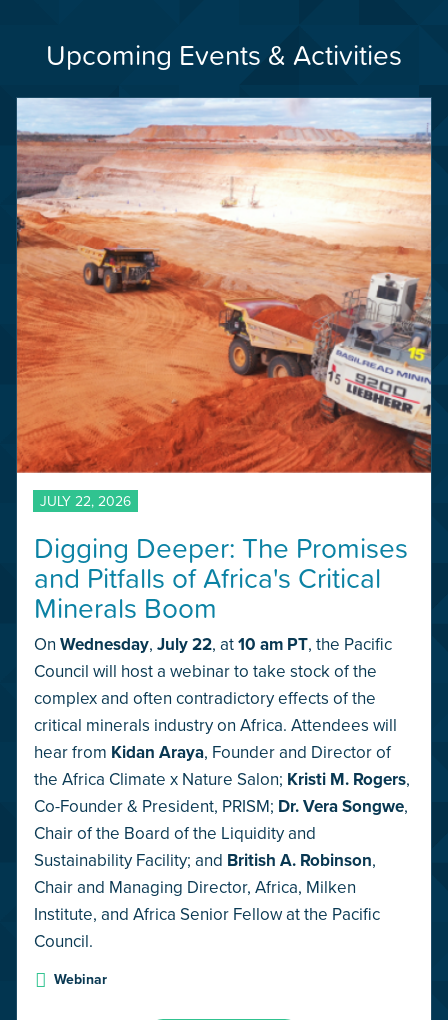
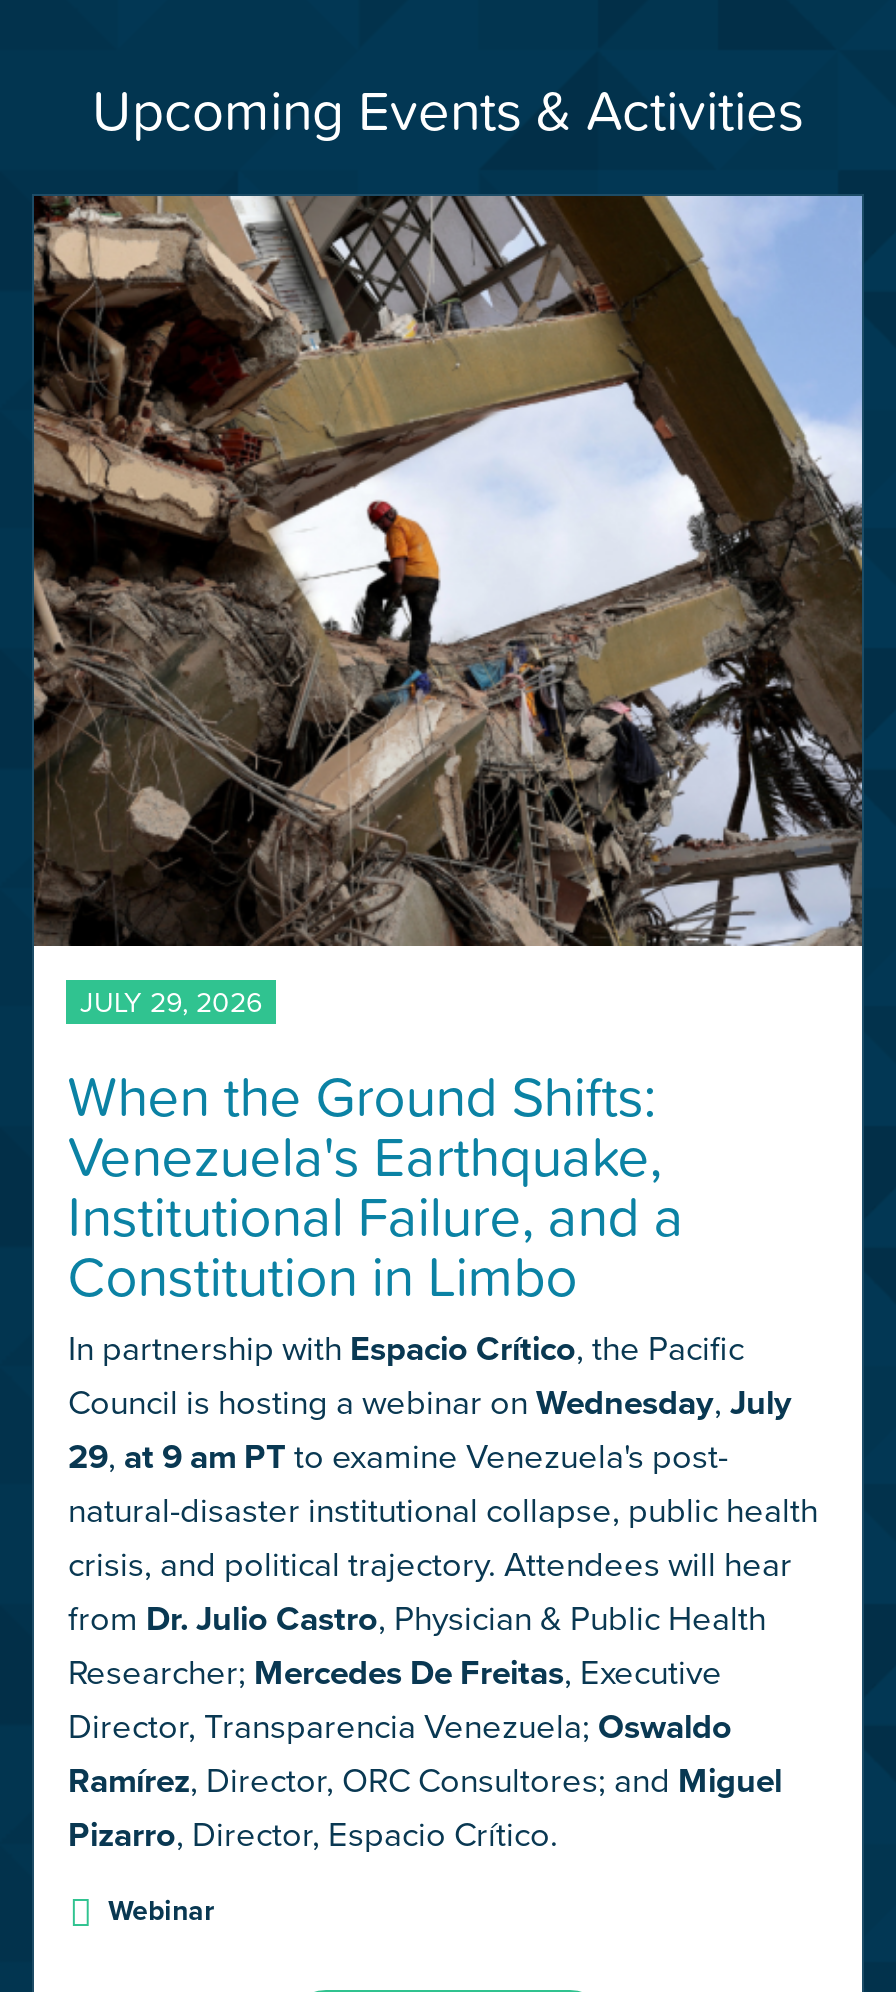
[16,97,432,952] [image] | JULY 22, 2026 | Digging Deeper: The Promises | and Pitfalls of Africa's Critical | Minerals Boom | On Wednesday, July 22, at 10 am PT, the Pacific | Council will host a webinar to take stock of the | complex and often contradictory effects of the | critical minerals industry on Africa. Attendees will | hear from Kidan Araya, Founder and Director of | the Africa Climate x Nature Salon; Kristi M. Rogers, | Co-Founder & President, PRISM; Dr. Vera Songwe, | Chair of the Board of the Liquidity and | Sustainability Facility; and British A. Robinson, | Chair and Managing Director, Africa, Milken | Institute, and Africa Senior Fellow at the Pacific | Council. -> [34,194,864,1857] [image] | JULY 29, 2026 | When the Ground Shifts: | Venezuela's Earthquake, | Institutional Failure, and a | Constitution in Limbo | In partnership with Espacio Crítico, the Pacific | Council is hosting a webinar on Wednesday, July | 29, at 9 am PT to examine Venezuela's post- | natural-disaster institutional collapse, public health | crisis, and political trajectory. Attendees will hear | from Dr. Julio Castro, Physician & Public Health | Researcher; Mercedes De Freitas, Executive | Director, Transparencia Venezuela; Oswaldo | Ramírez, Director, ORC Consultores; and Miguel | Pizarro, Director, Espacio Crítico.

